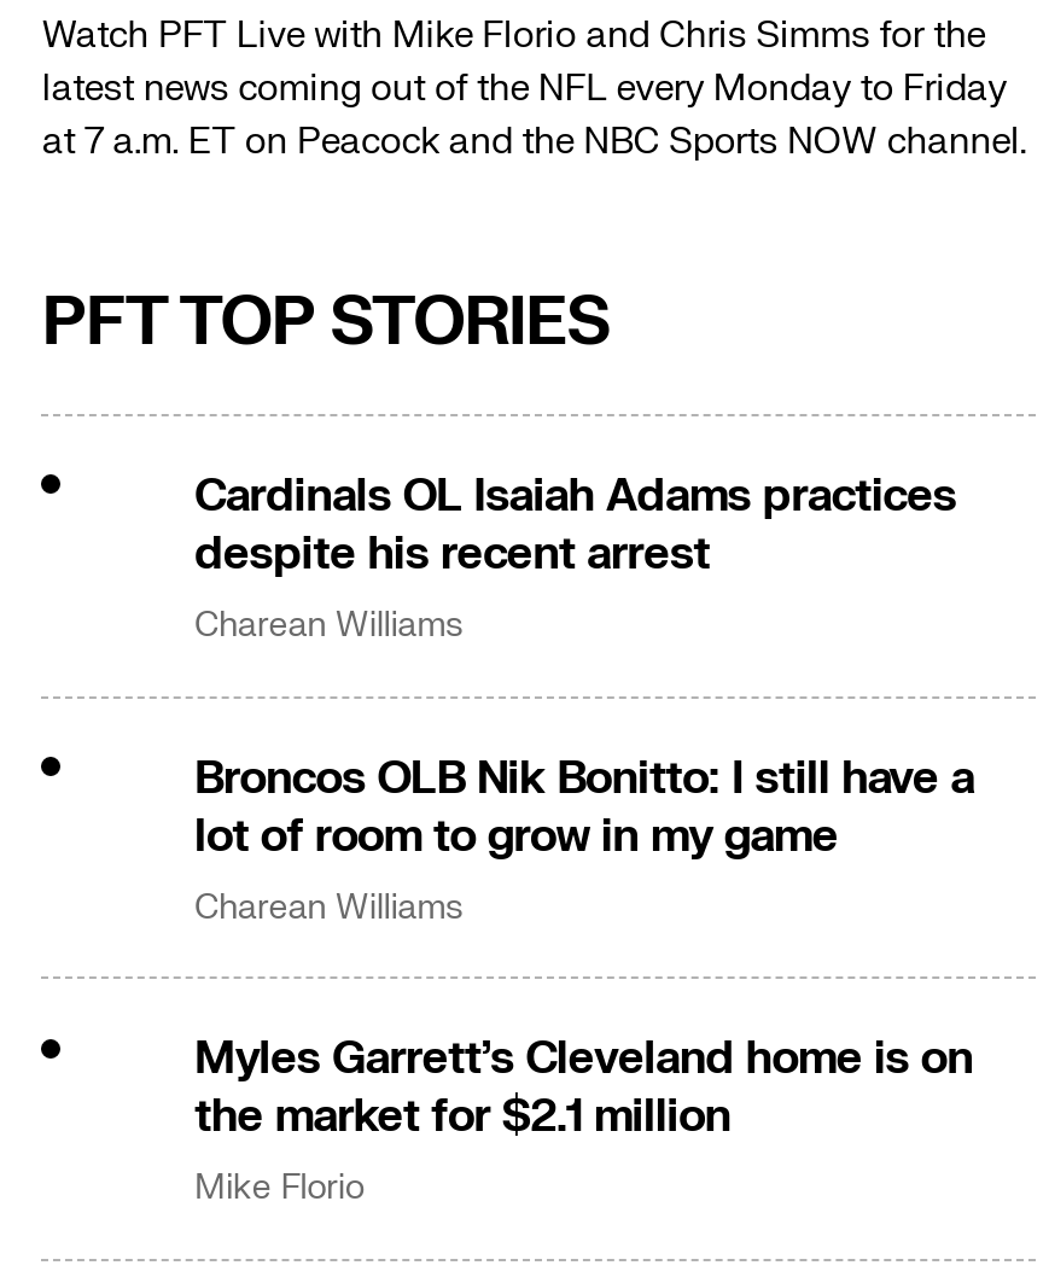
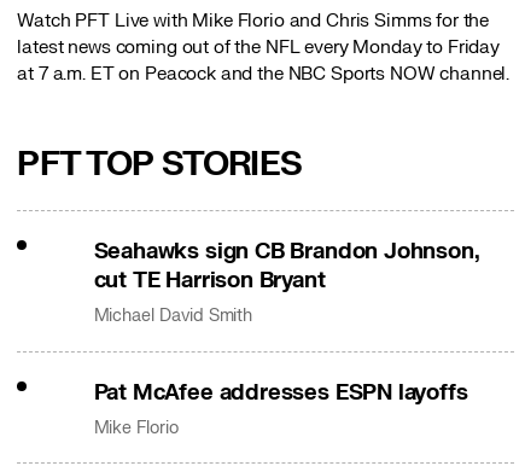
[194,467,974,1146] Cardinals OL Isaiah Adams practices | despite his recent arrest | Charean Williams | Broncos OLB Nik Bonitto: I still have a | lot of room to grow in my game | Charean Williams | Myles Garrett’s Cleveland home is on | the market for $2.1 million -> [94,237,480,406] Seahawks sign CB Brandon Johnson, | cut TE Harrison Bryant | Michael David Smith | Pat McAfee addresses ESPN layoffs

